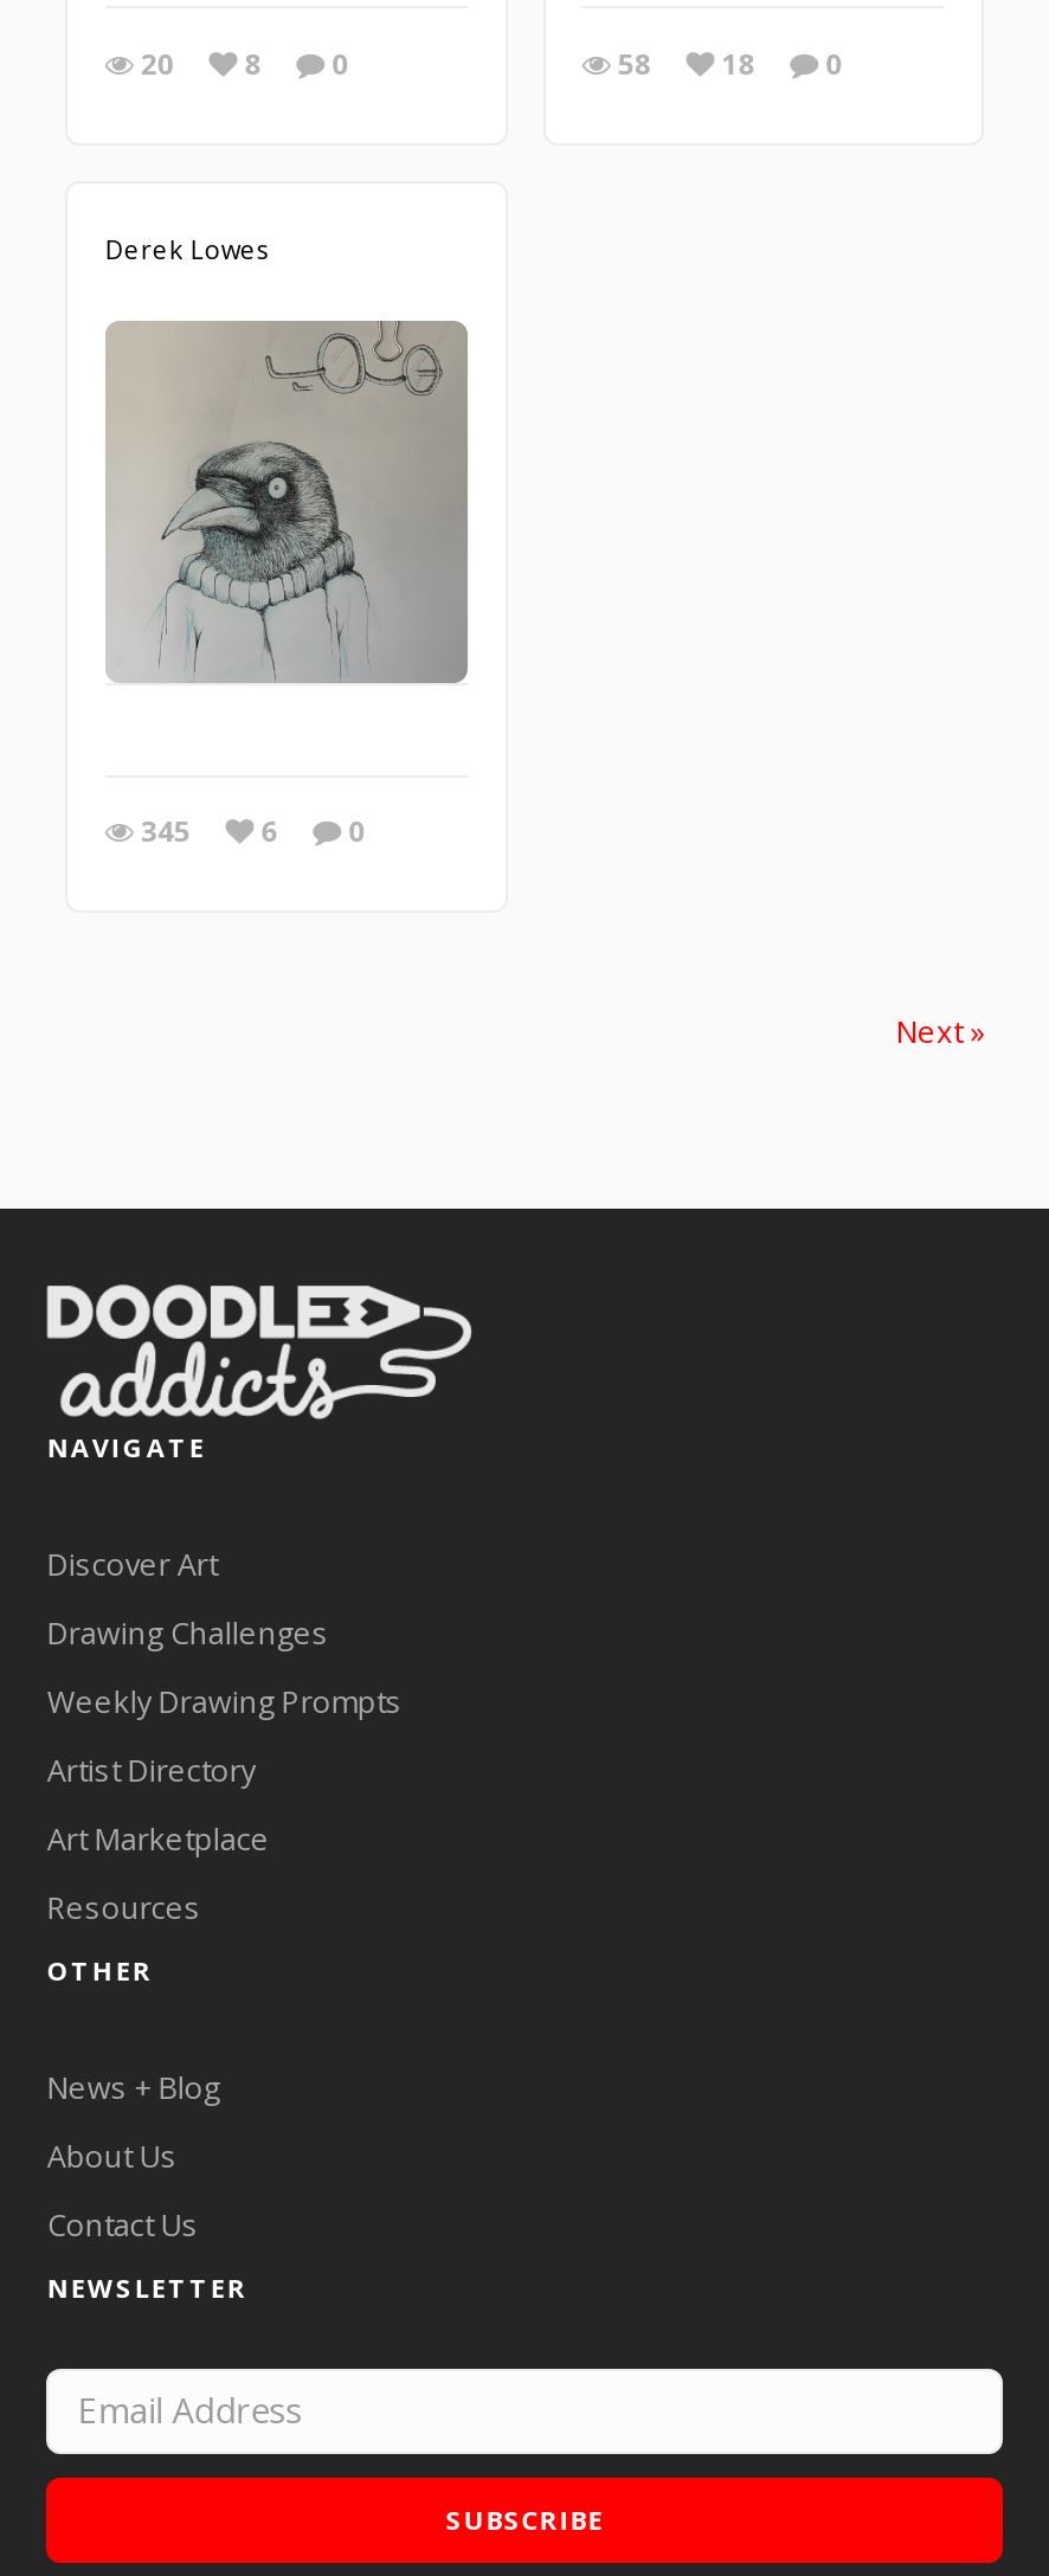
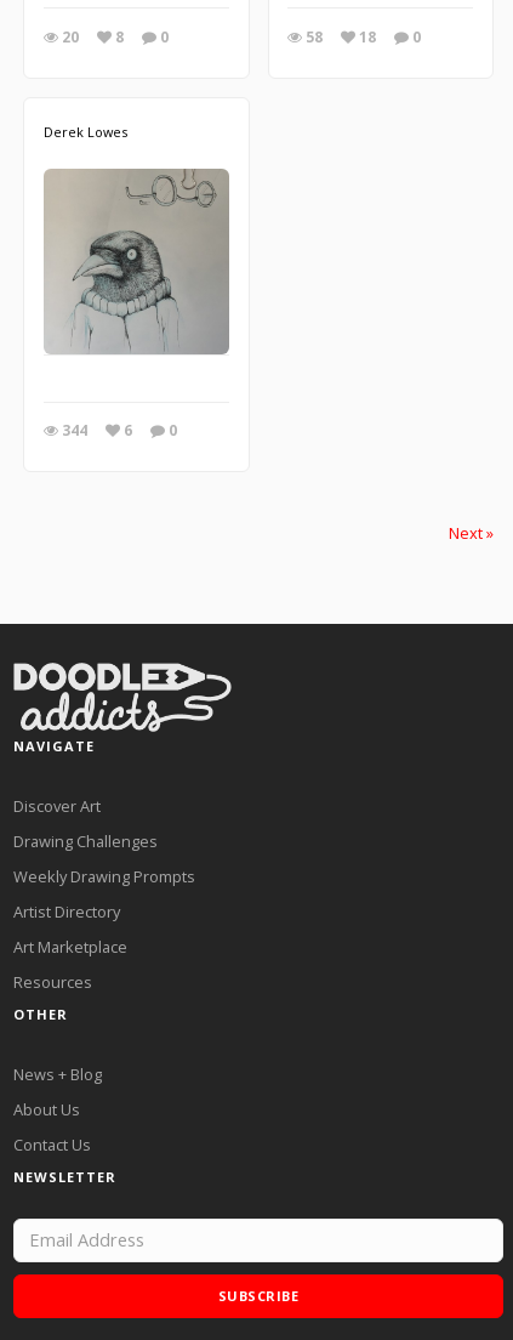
[133,812,365,852] 345 6 0 -> [58,420,177,441] 344 6 0

